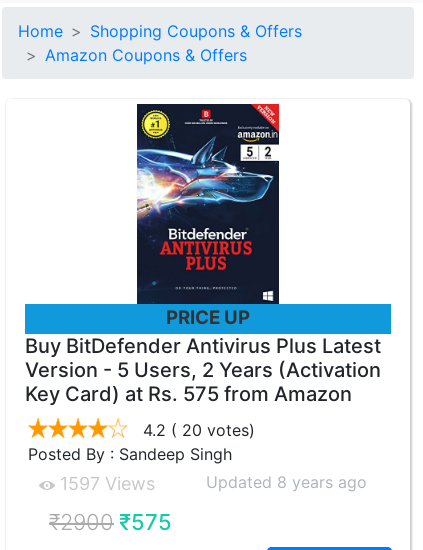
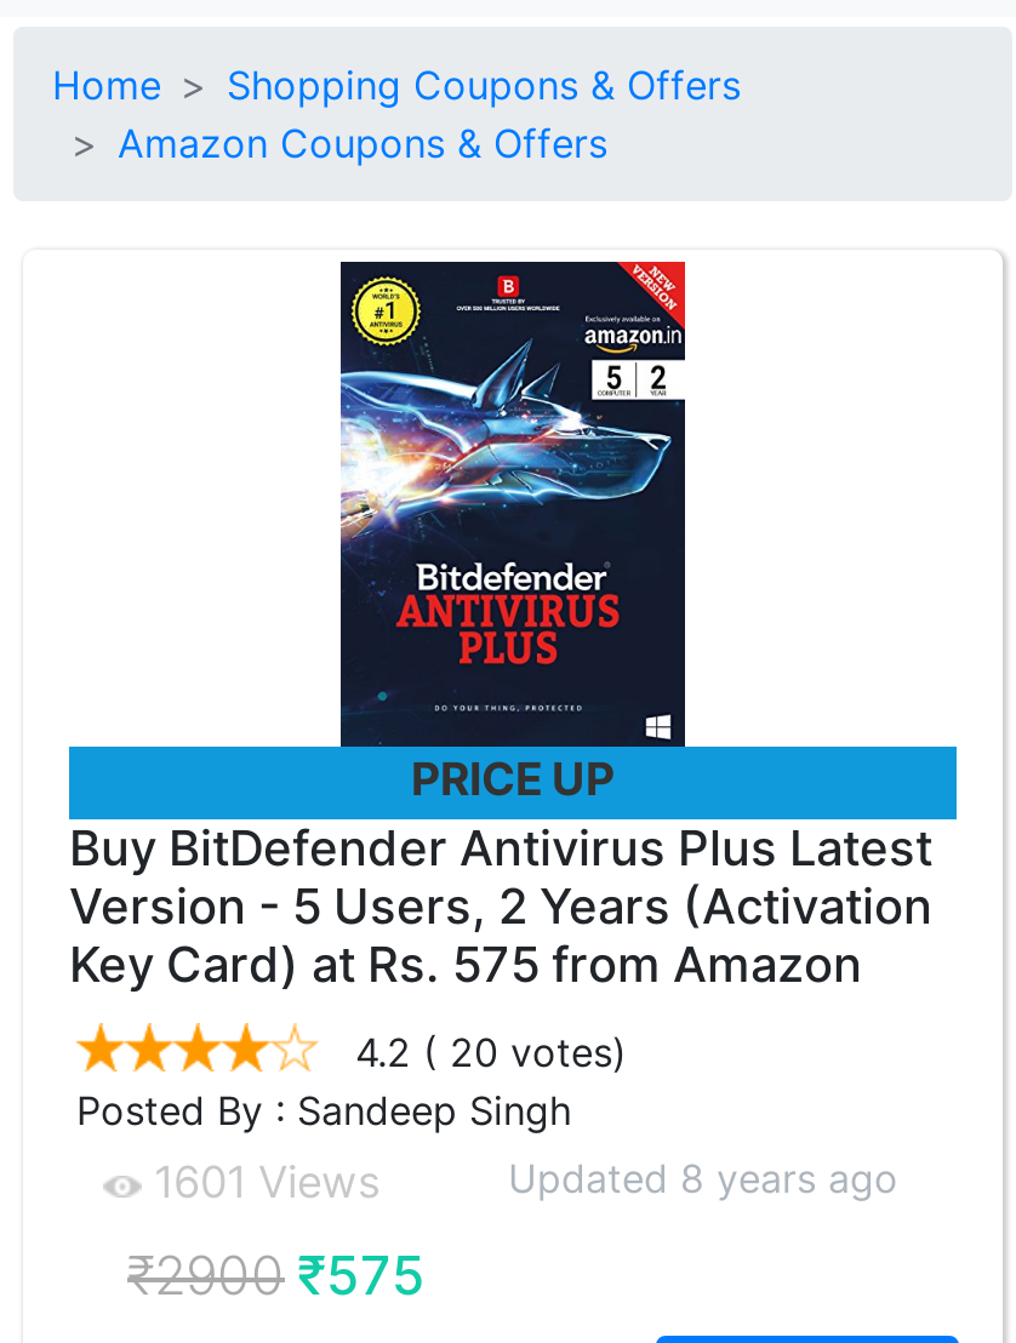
[55,473,155,494] 1597 Views -> [142,1156,379,1207] 1601 Views

